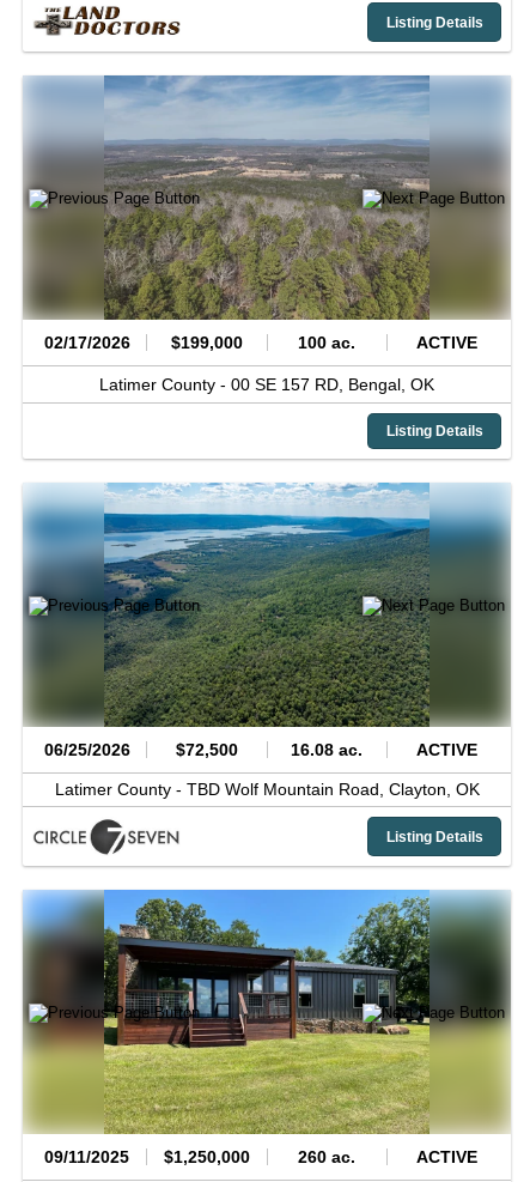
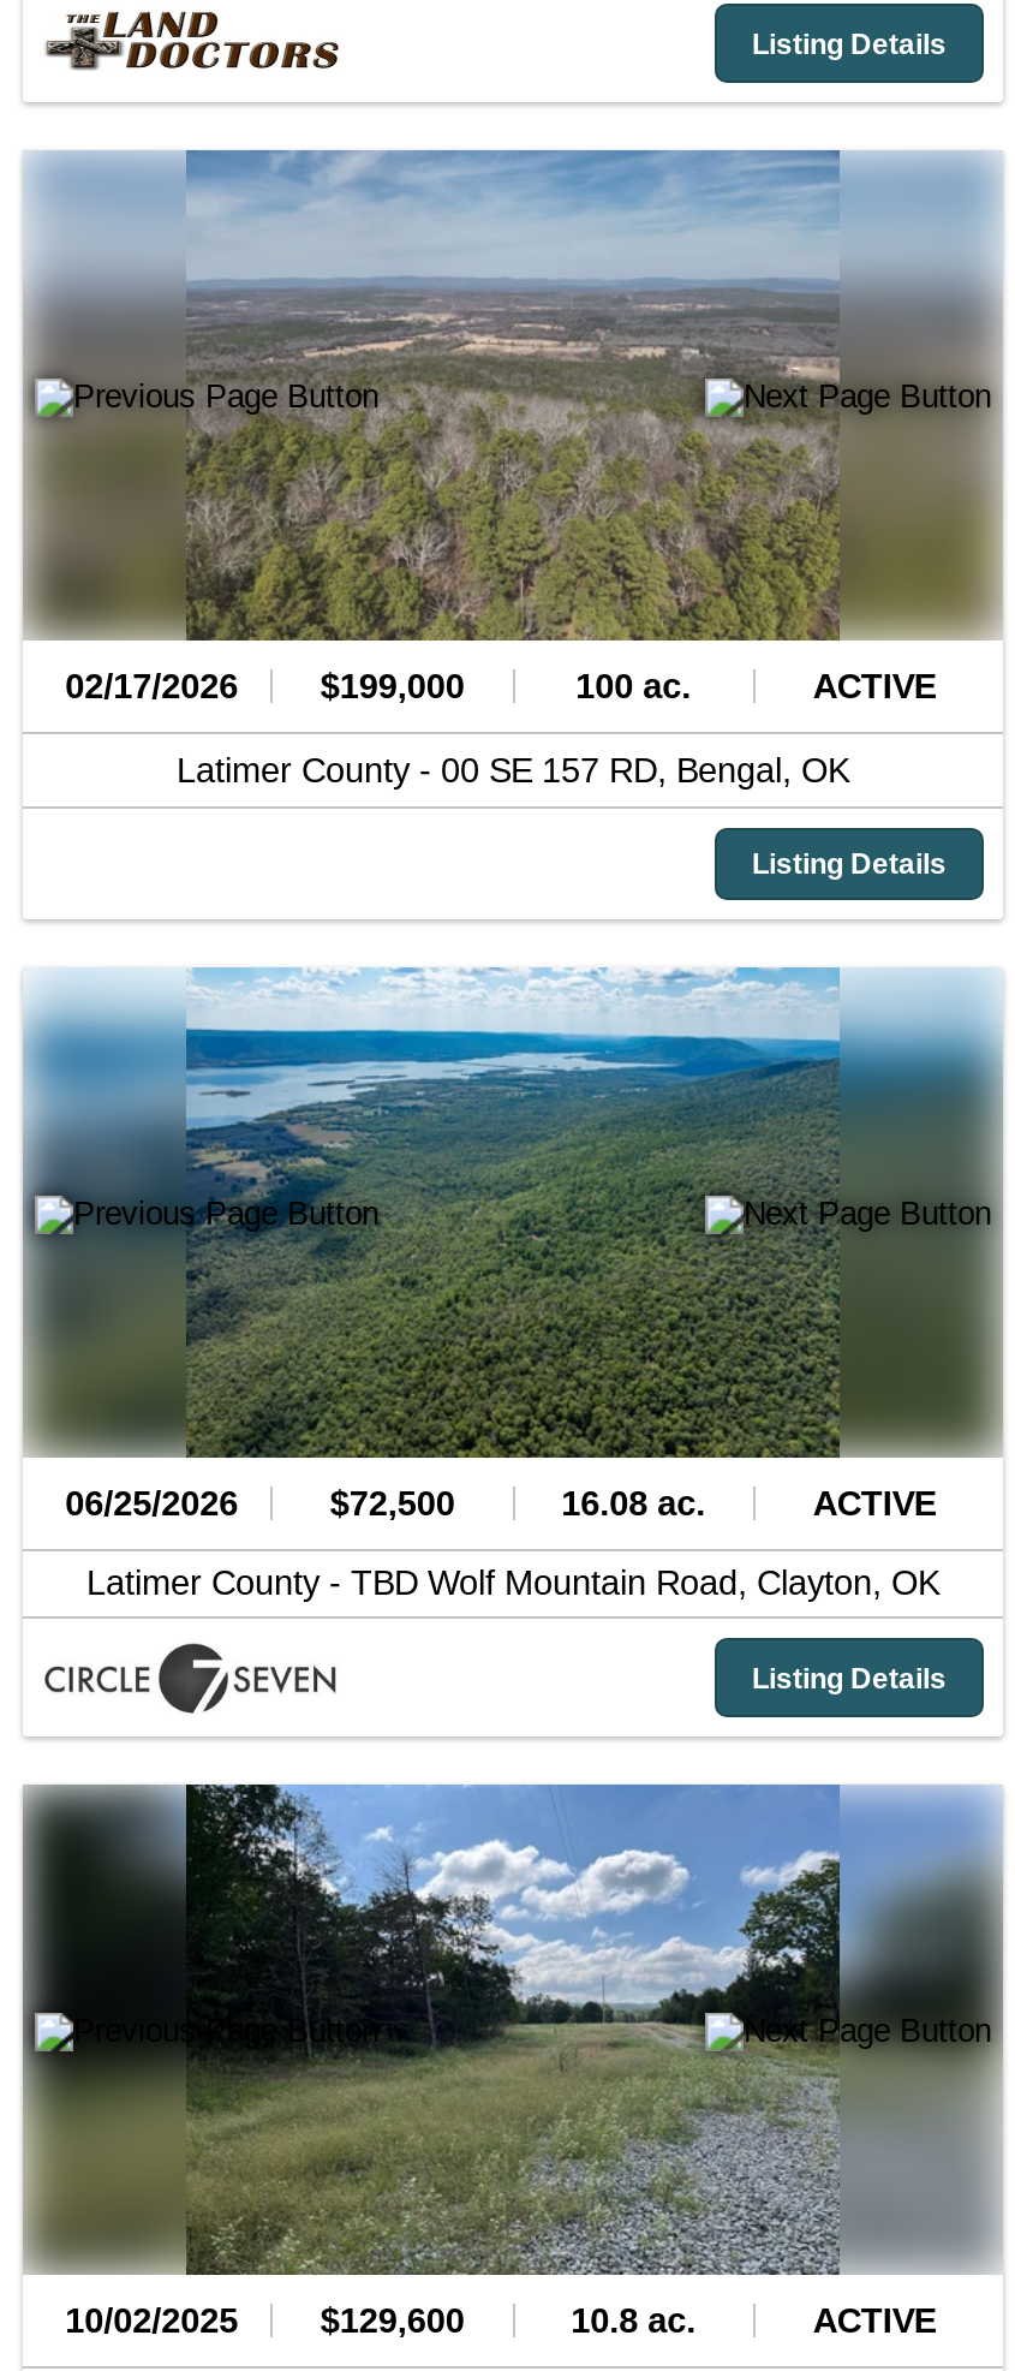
[23,889,508,1166] [image] | 09/11/2025 -> [20,1782,998,2339] [image] | 10/02/2025
[164,1147,250,1166] $1,250,000 -> [320,2300,465,2339] $129,600
[298,1147,355,1166] 260 ac. -> [571,2300,696,2339] 10.8 ac.

